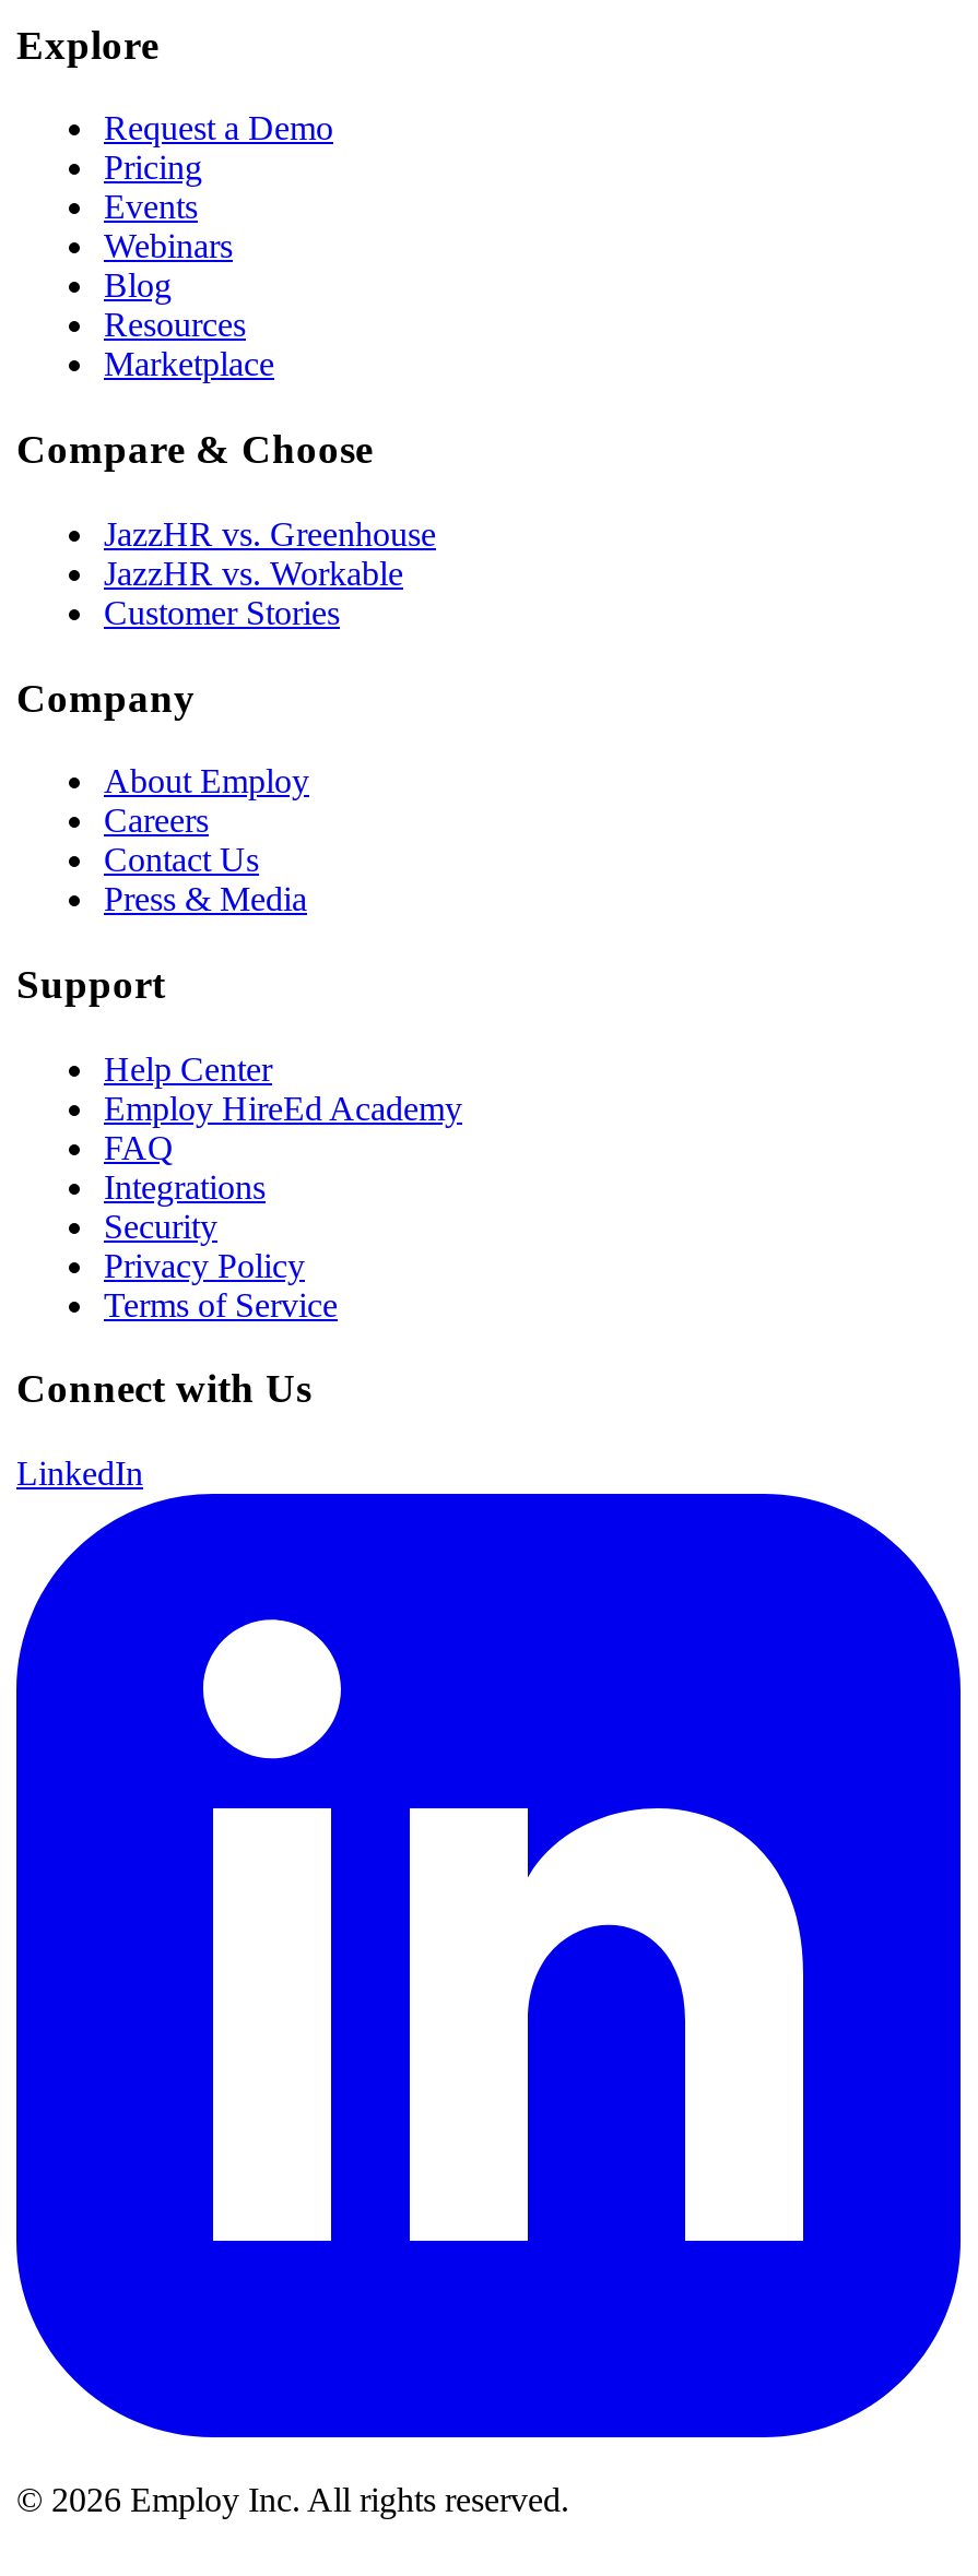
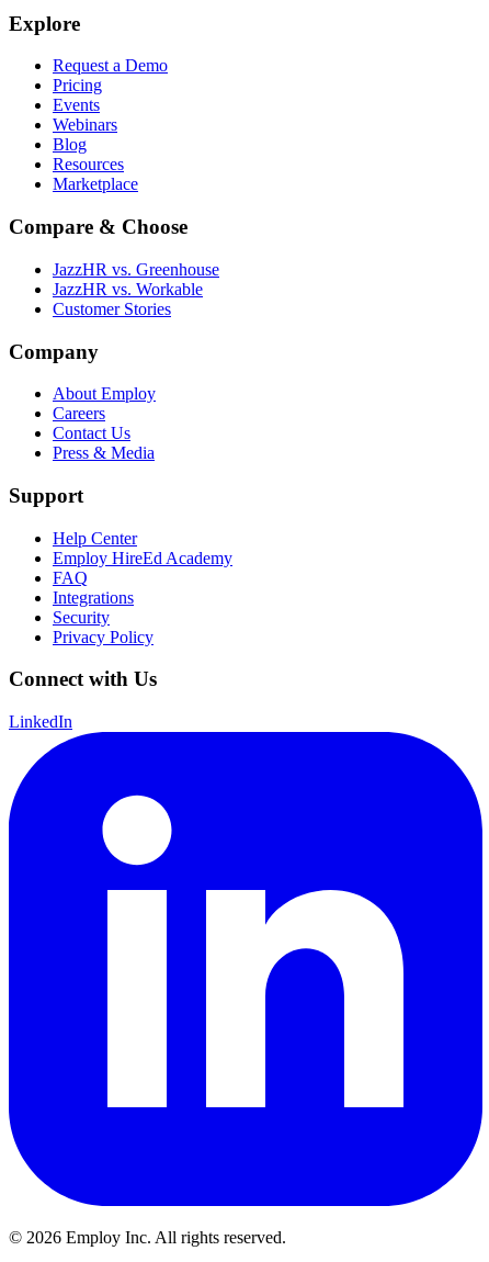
[104,1286,338,1323] Terms of Service -> none

